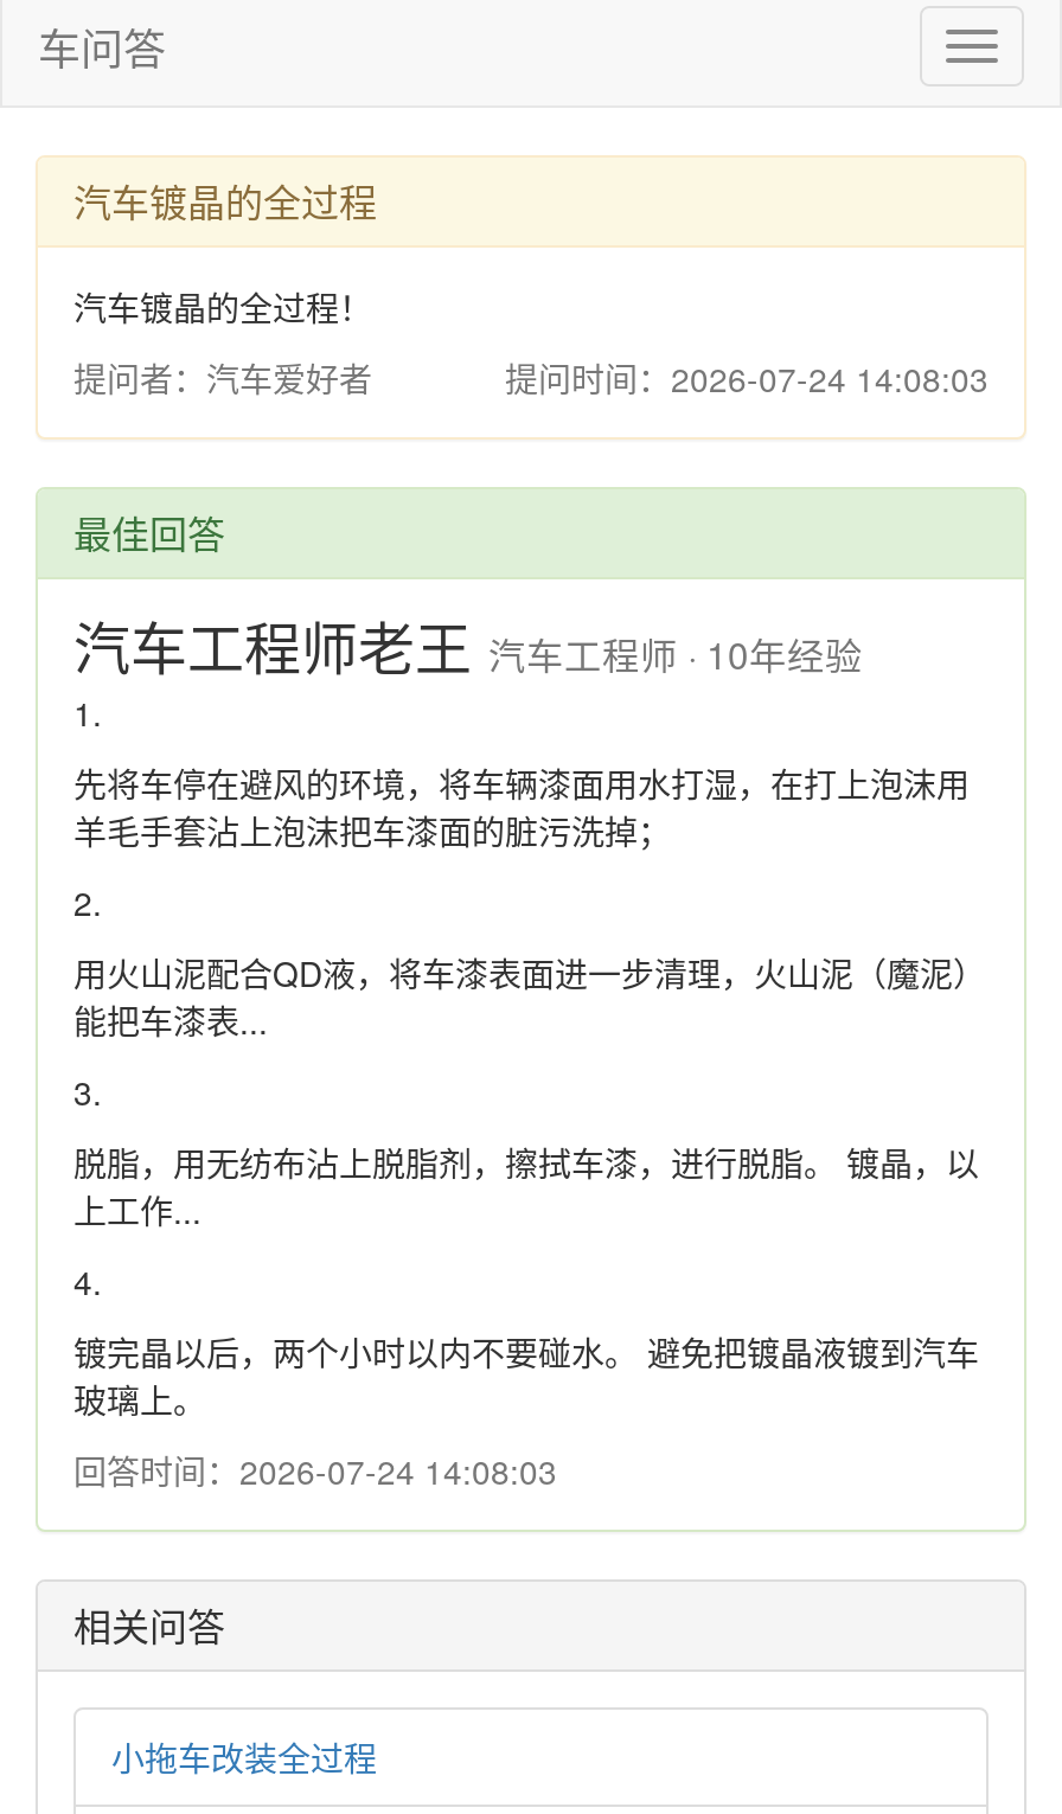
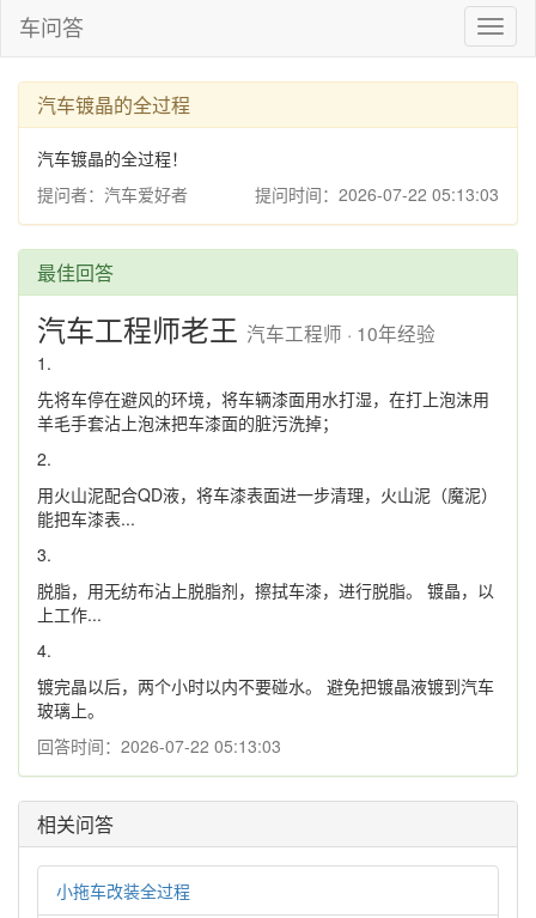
[505,354,989,402] 提问时间：2026-07-24 14:08:03 -> [255,182,499,206] 提问时间：2026-07-22 05:13:03
[73,1447,557,1494] 回答时间：2026-07-24 14:08:03 -> [37,734,281,758] 回答时间：2026-07-22 05:13:03

